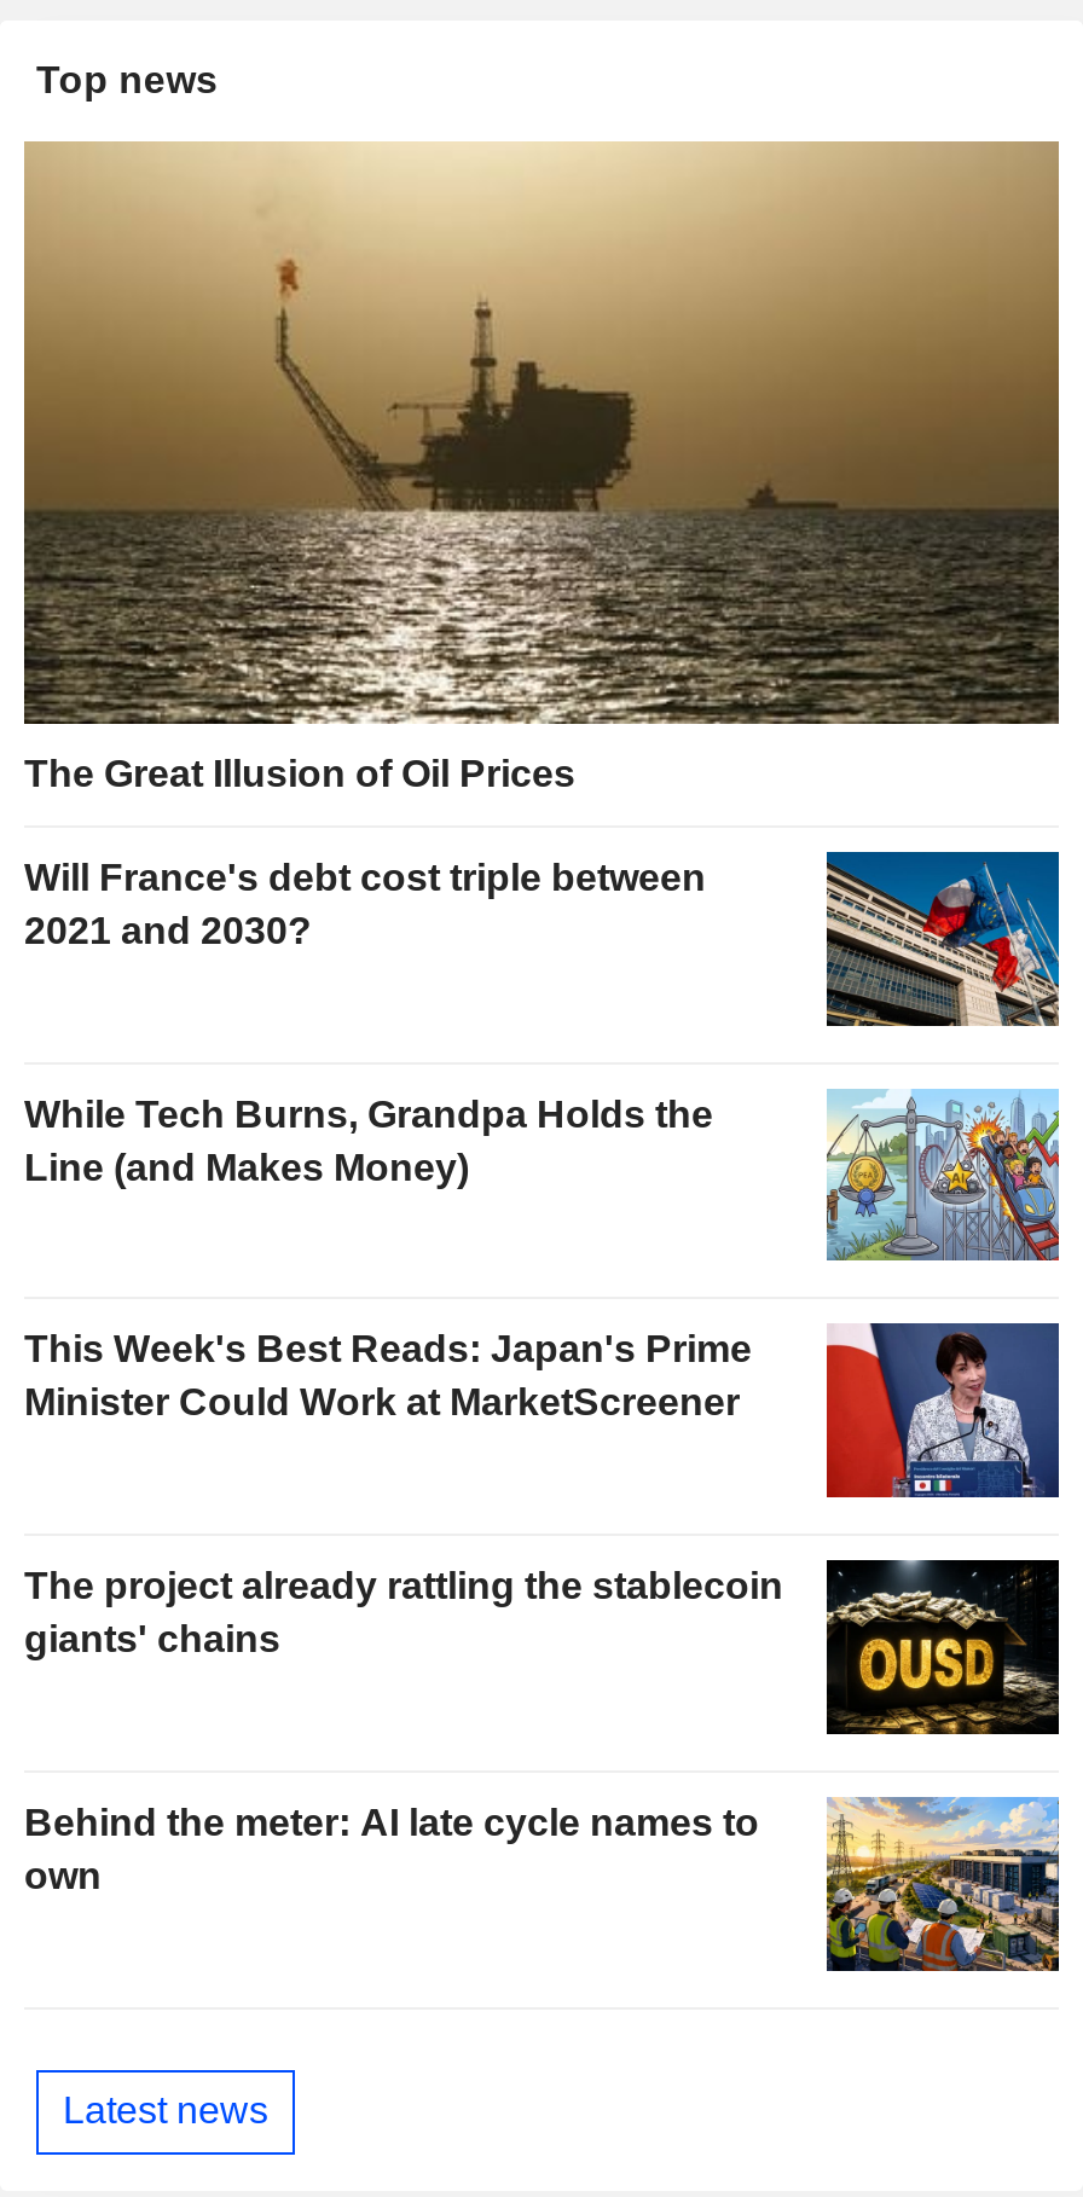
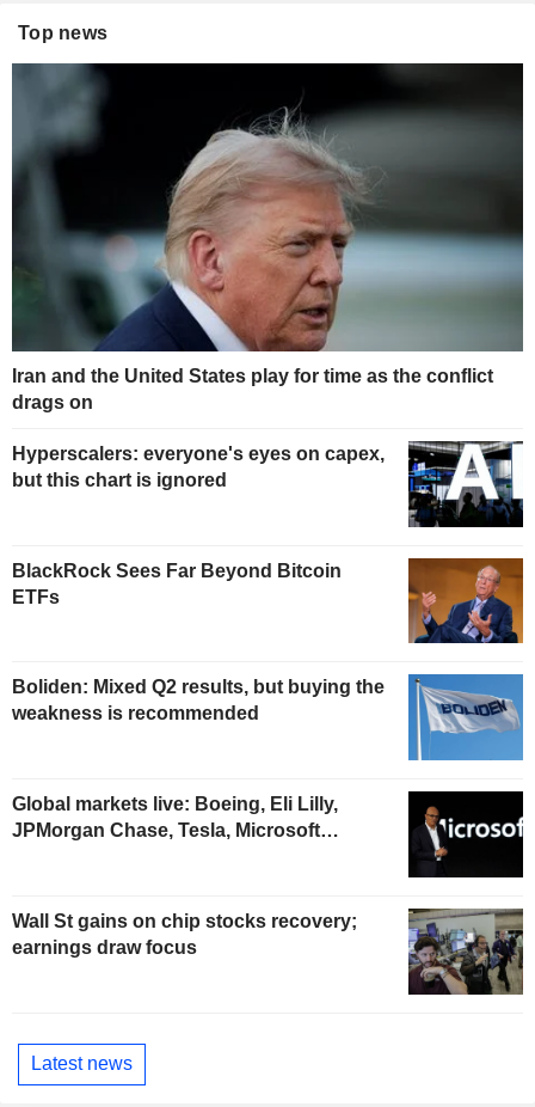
[22,139,1061,793] [image] | The Great Illusion of Oil Prices -> [11,62,524,412] [image] | Iran and the United States play for time as the conflict | drags on
[24,856,706,951] Will France's debt cost triple between | 2021 and 2030? -> [12,443,385,490] Hyperscalers: everyone's eyes on capex, | but this chart is ignored
[824,850,1061,1028] [image] -> [408,440,524,528] [image]
[24,1093,713,1187] While Tech Burns, Grandpa Holds the | Line (and Makes Money) -> [12,560,342,607] BlackRock Sees Far Beyond Bitcoin | ETFs
[827,1089,1061,1263] [image] -> [407,557,524,644] [image]
[24,1321,1061,1500] [image] | This Week's Best Reads: Japan's Prime | Minister Could Work at MarketScreener -> [12,673,524,762] [image] | Boliden: Mixed Q2 results, but buying the | weakness is recommended
[24,1565,783,1660] The project already rattling the stablecoin | giants' chains -> [12,794,339,841] Global markets live: Boeing, Eli Lilly, | JPMorgan Chase, Tesla, Microsoft…
[824,1558,1059,1737] [image] -> [425,803,523,879] [image]
[24,1802,759,1896] Behind the meter: AI late cycle names to | own -> [12,911,357,958] Wall St gains on chip stocks recovery; | earnings draw focus
[827,1795,1061,1973] [image] -> [407,907,523,995] [image]

